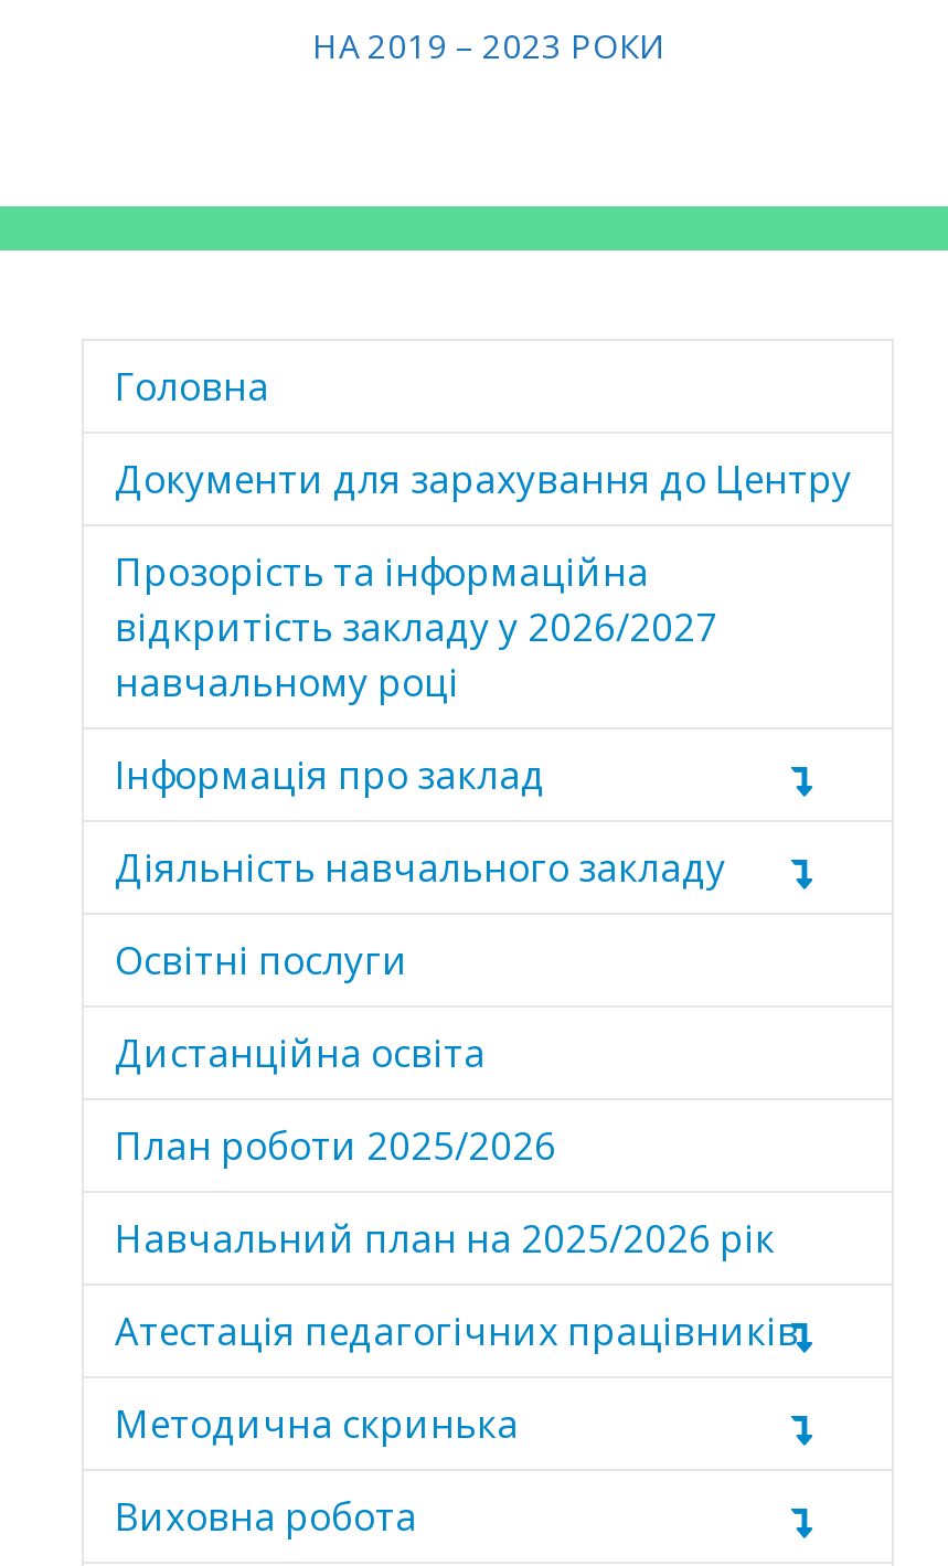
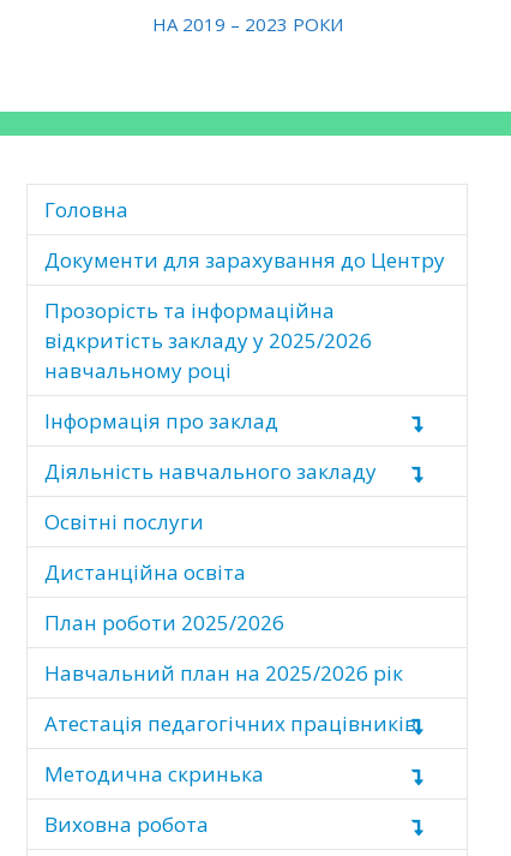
[115,601,717,652] відкритість закладу у 2026/2027 -> [44,327,372,354] відкритість закладу у 2025/2026

